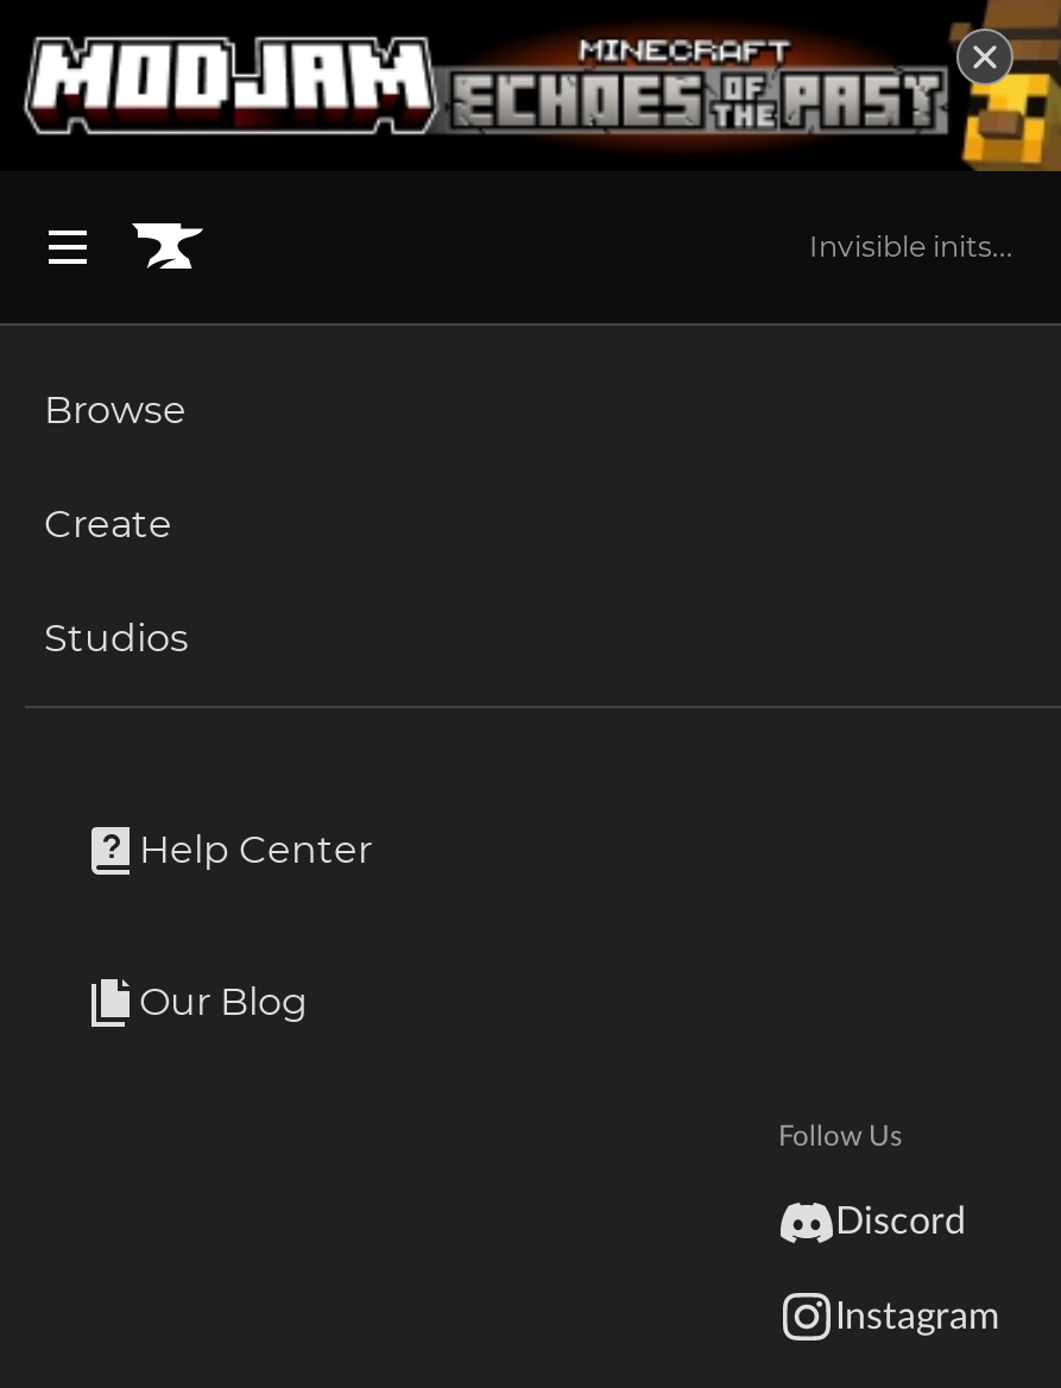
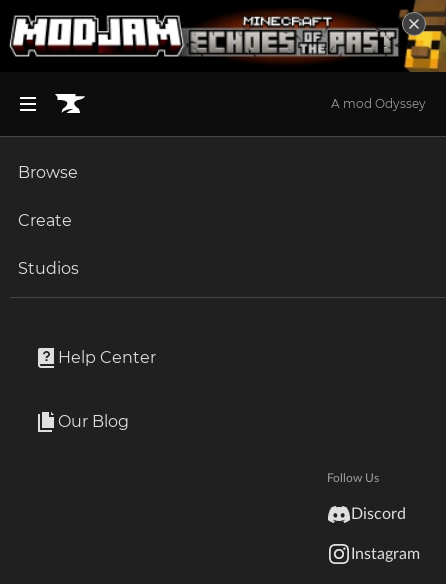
[809,227,1013,263] Invisible inits... -> [331,96,426,111] A mod Odyssey

